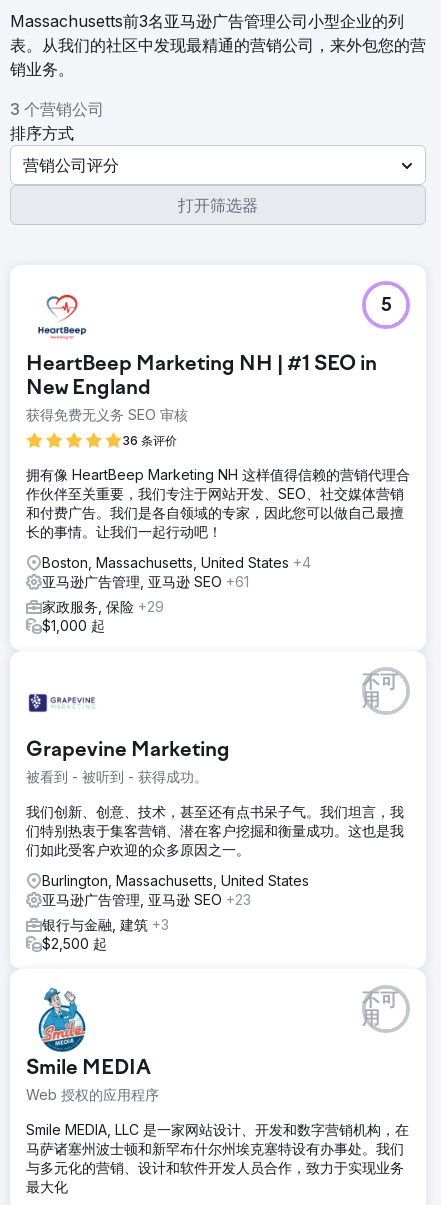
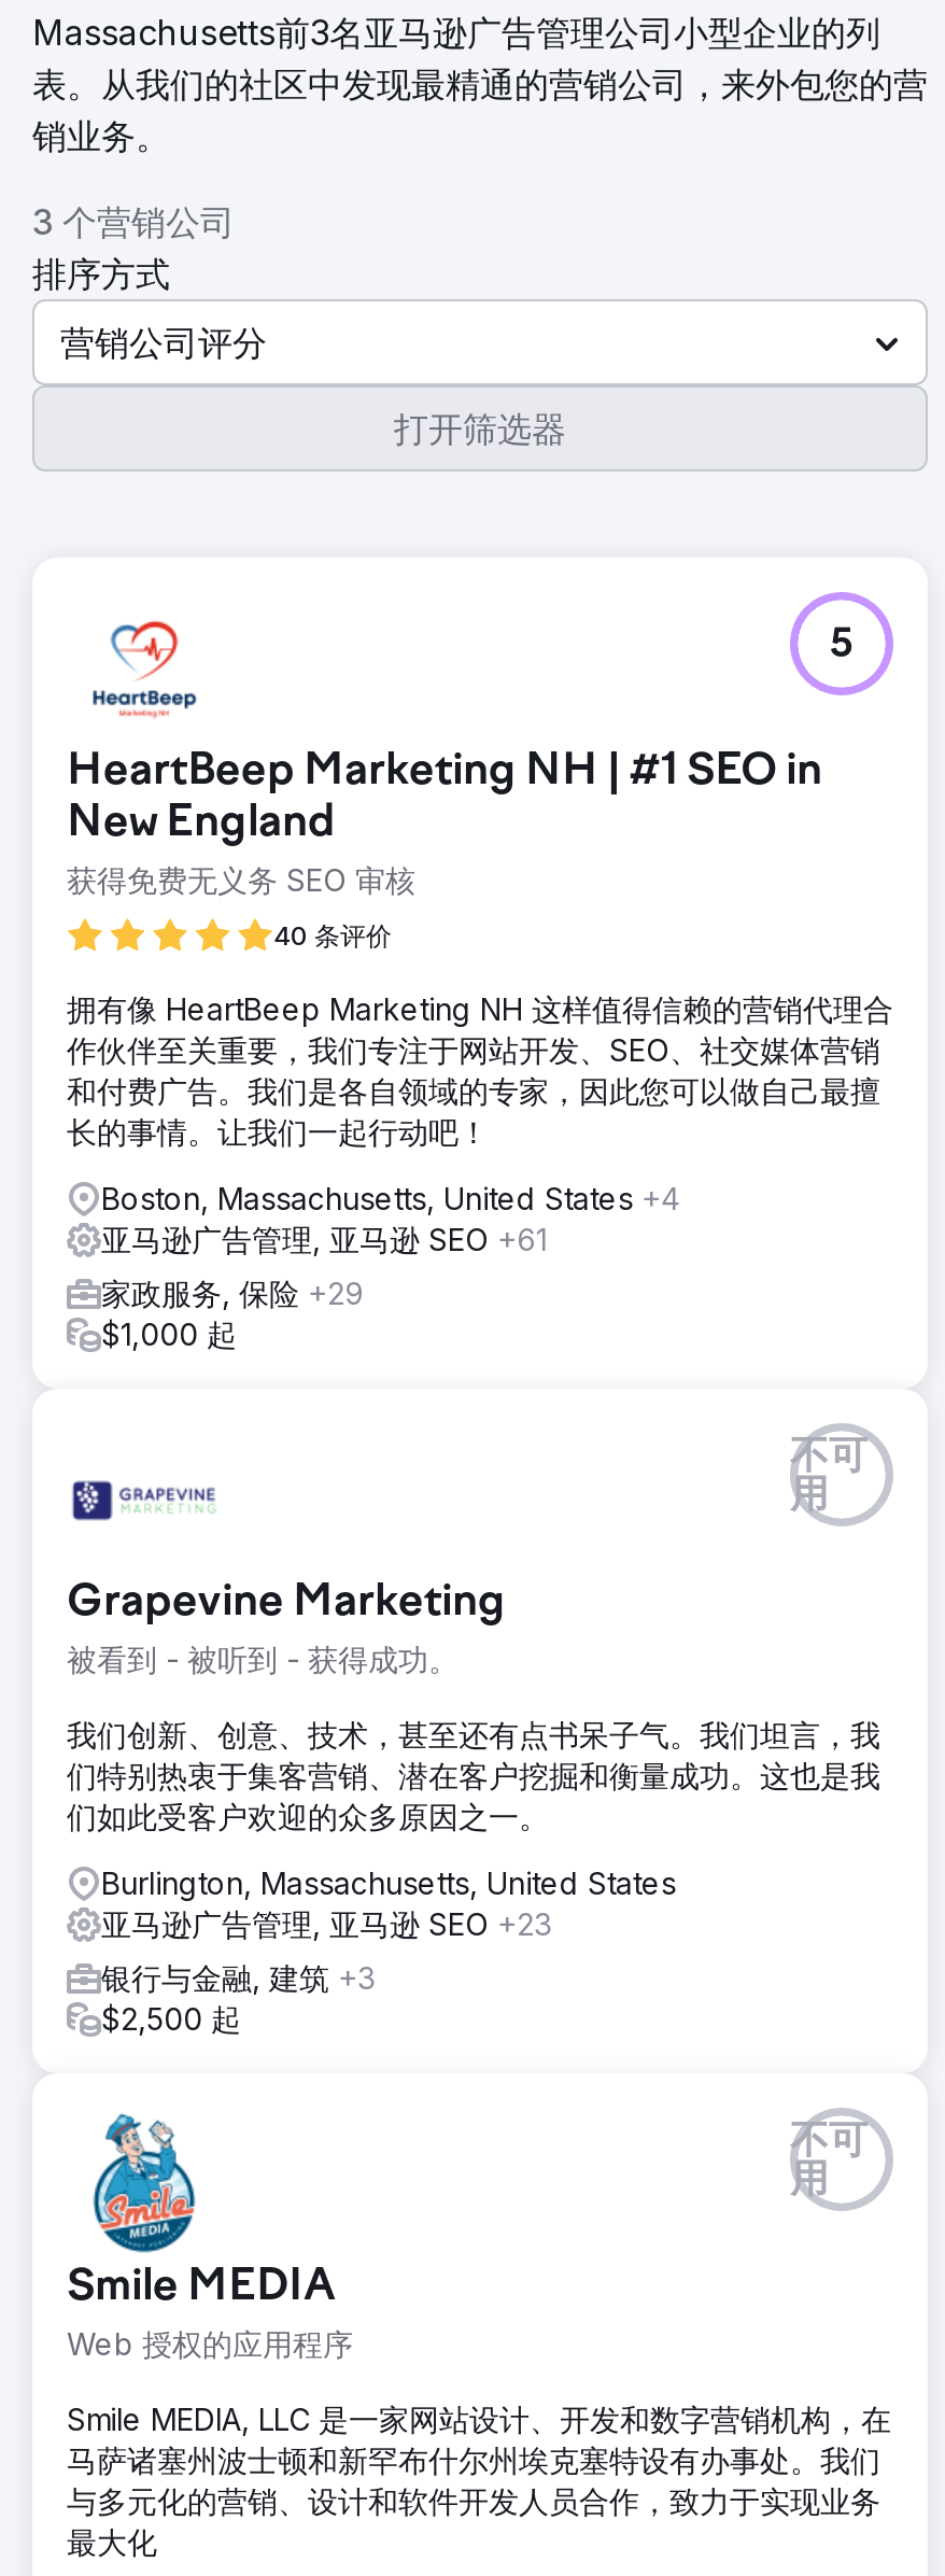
[122,433,177,448] 36 条评价 -> [273,919,392,952] 40 条评价

